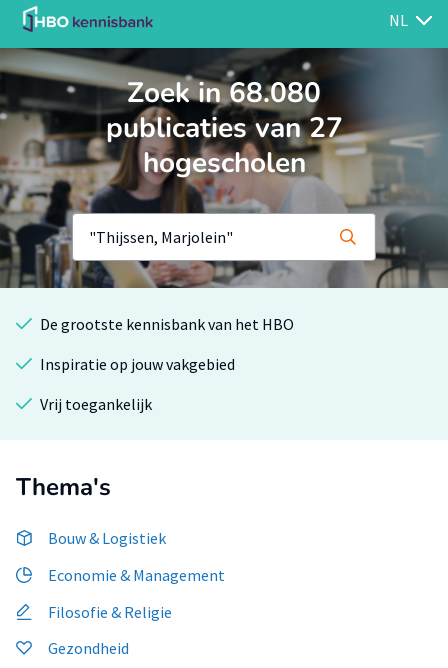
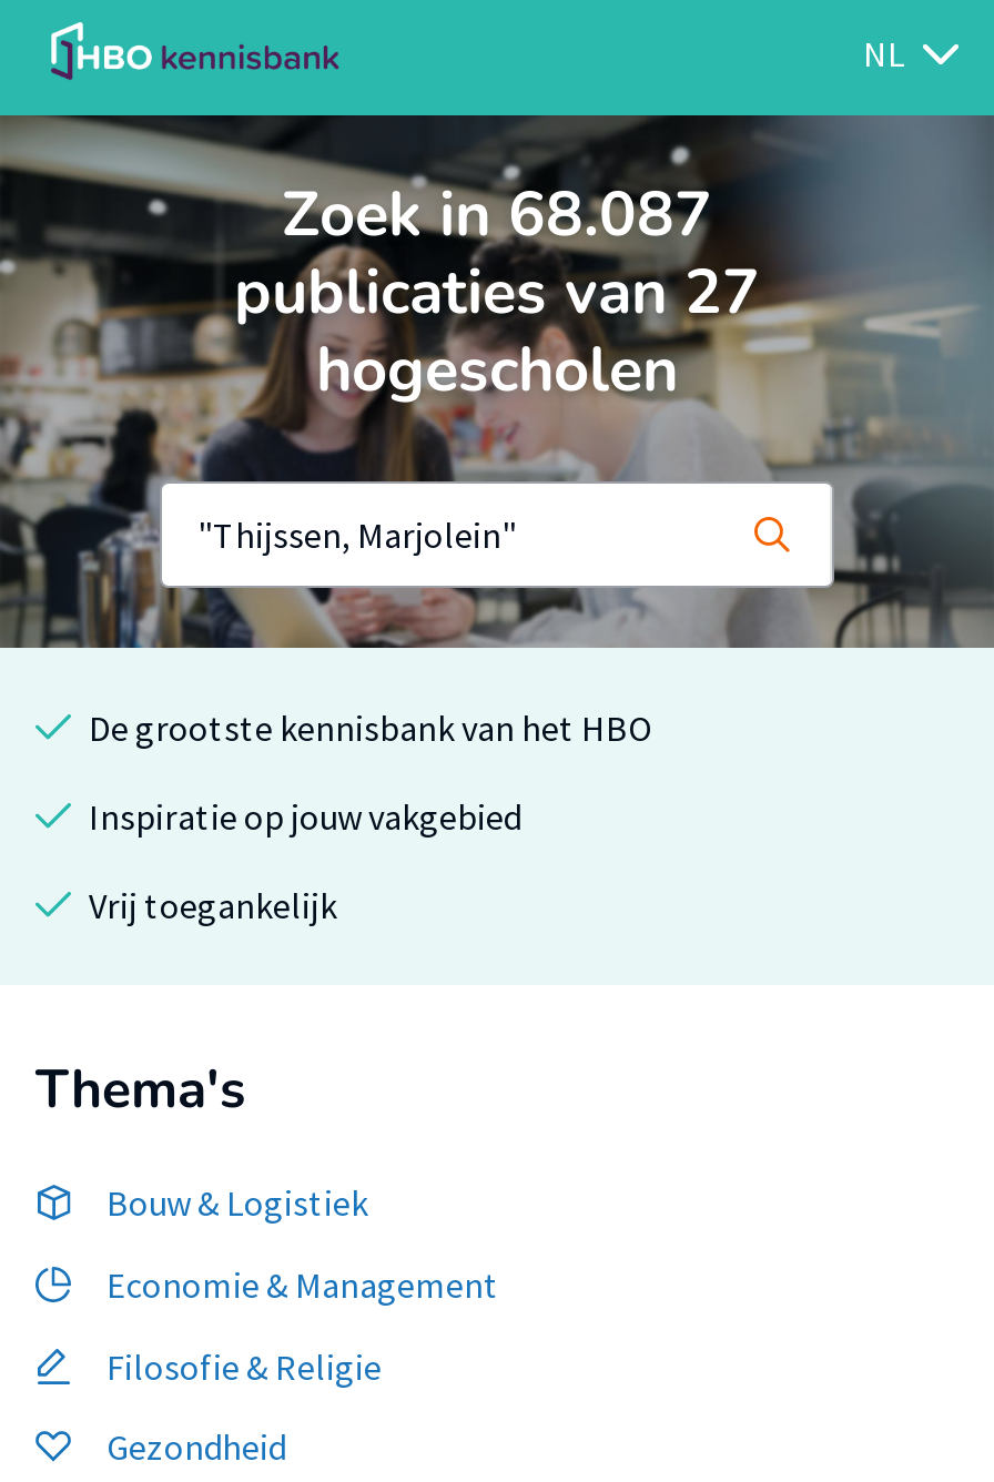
[127,73,321,111] Zoek in 68.080 -> [282,172,712,256] Zoek in 68.087

